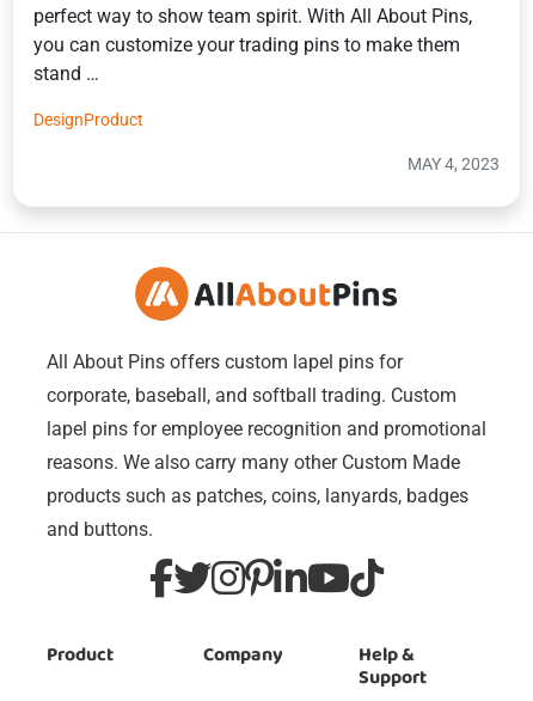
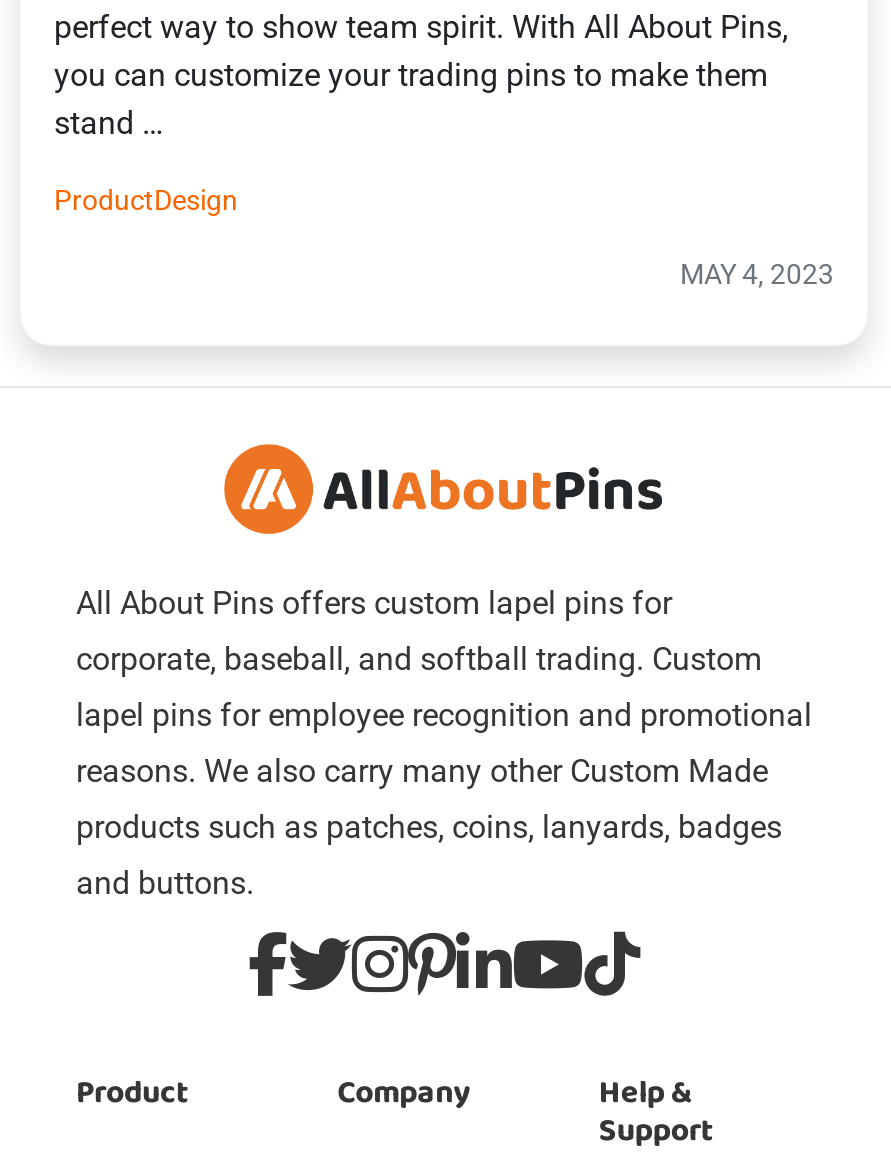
[33,110,143,129] DesignProduct -> [54,184,238,216] ProductDesign

